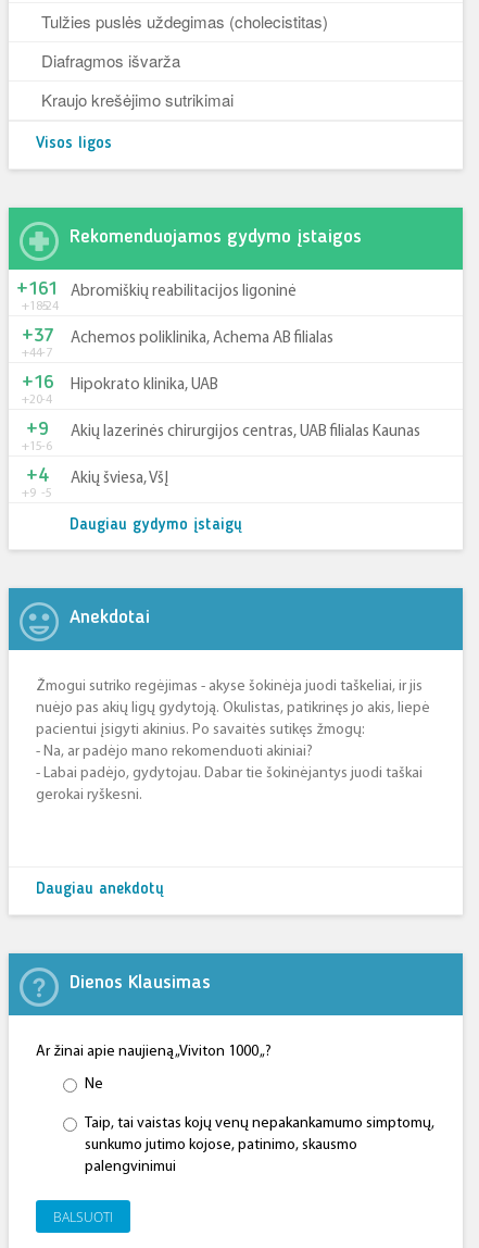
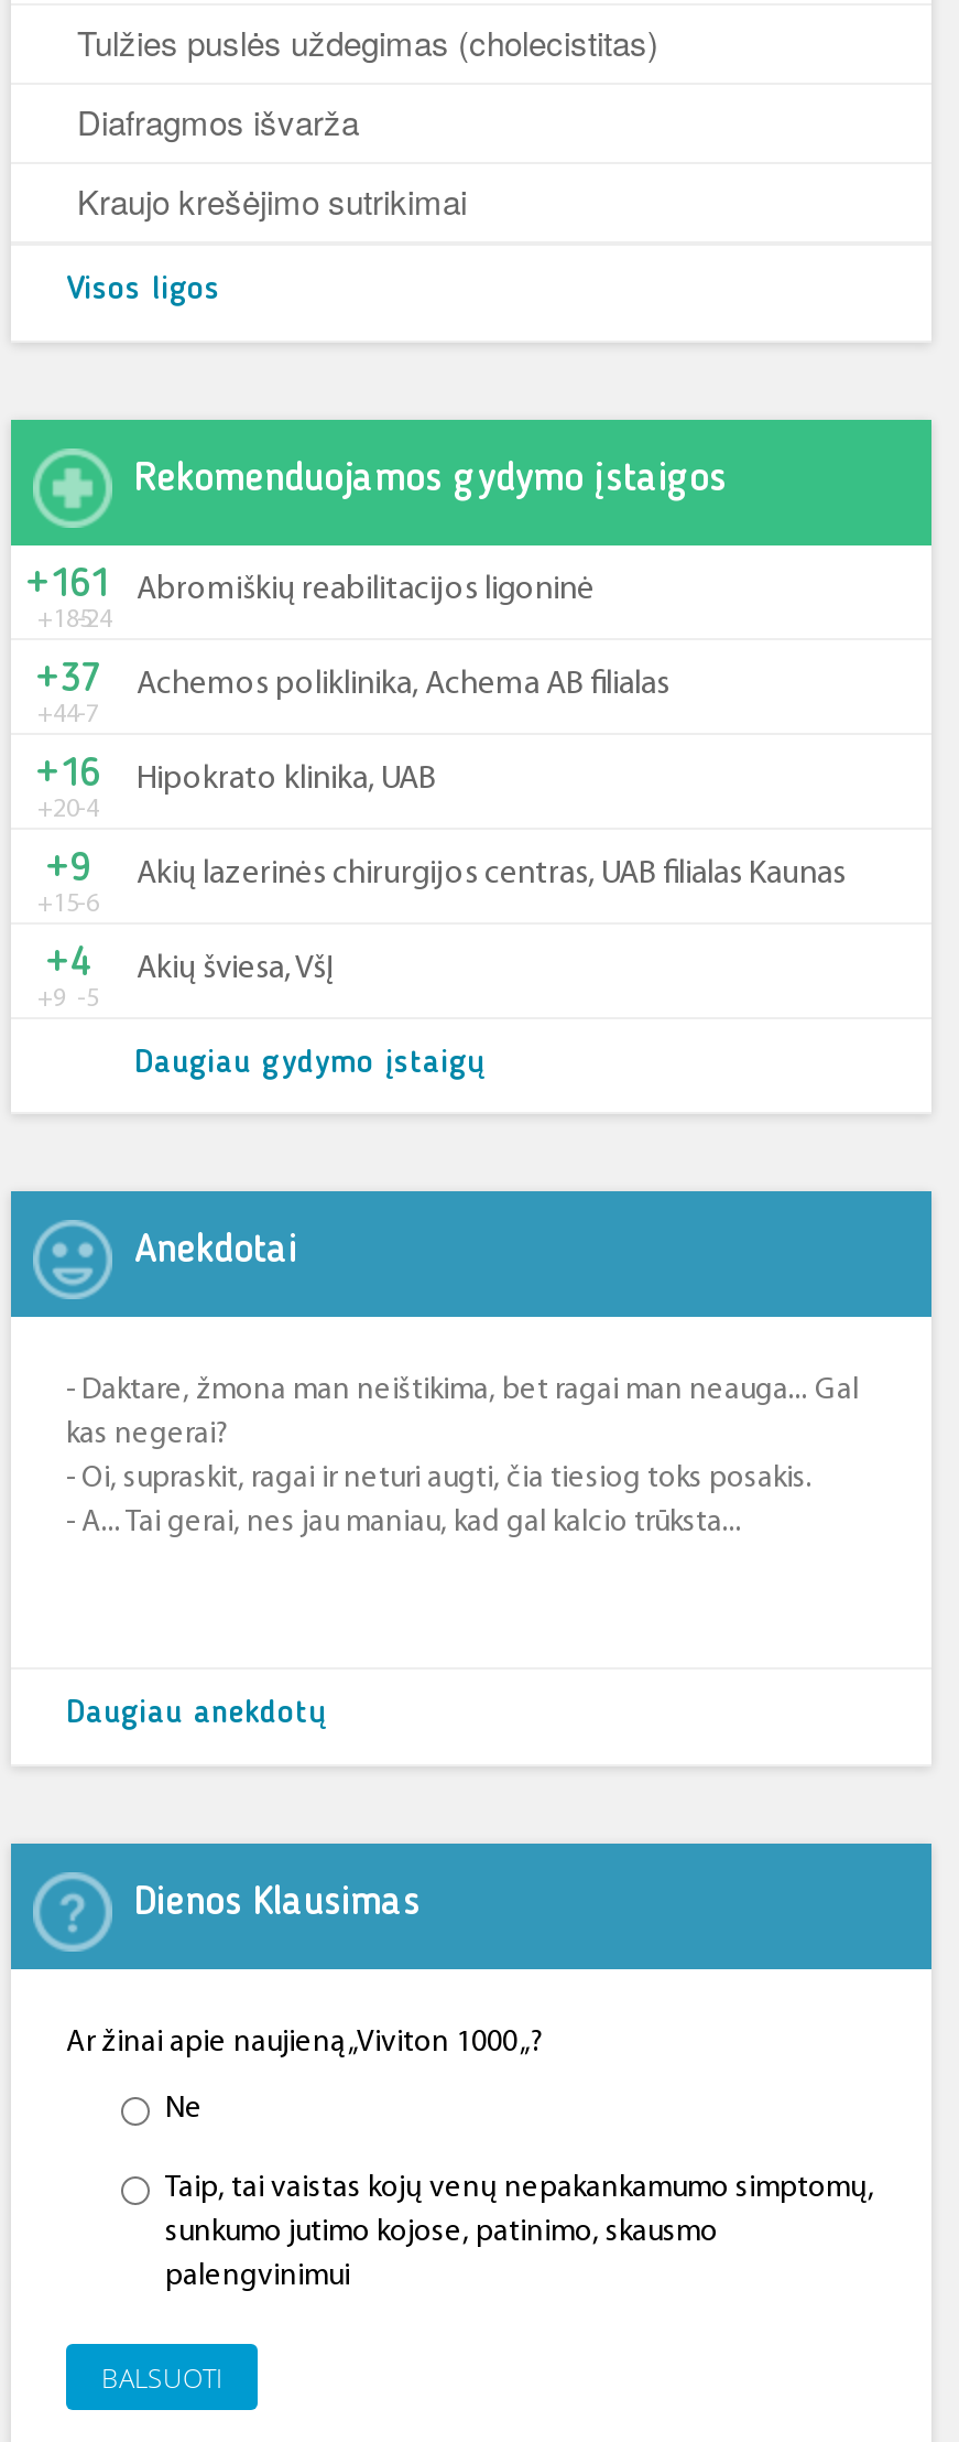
[36,678,430,803] Žmogui sutriko regėjimas - akyse šokinėja juodi taškeliai, ir jis | nuėjo pas akių ligų gydytoją. Okulistas, patikrinęs jo akis, liepė | pacientui įsigyti akinius. Po savaitės sutikęs žmogų: | - Na, ar padėjo mano rekomenduoti akiniai? | - Labai padėjo, gydytojau. Dabar tie šokinėjantys juodi taškai | gerokai ryškesni. -> [66,1374,859,1539] - Daktare, žmona man neištikima, bet ragai man neauga... Gal | kas negerai? | - Oi, supraskit, ragai ir neturi augti, čia tiesiog toks posakis. | - A... Tai gerai, nes jau maniau, kad gal kalcio trūksta...

